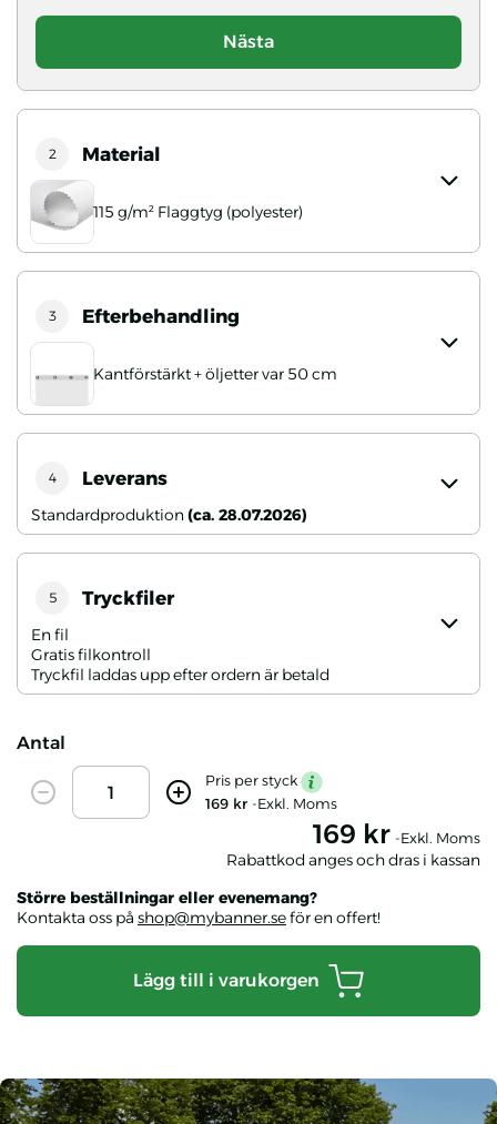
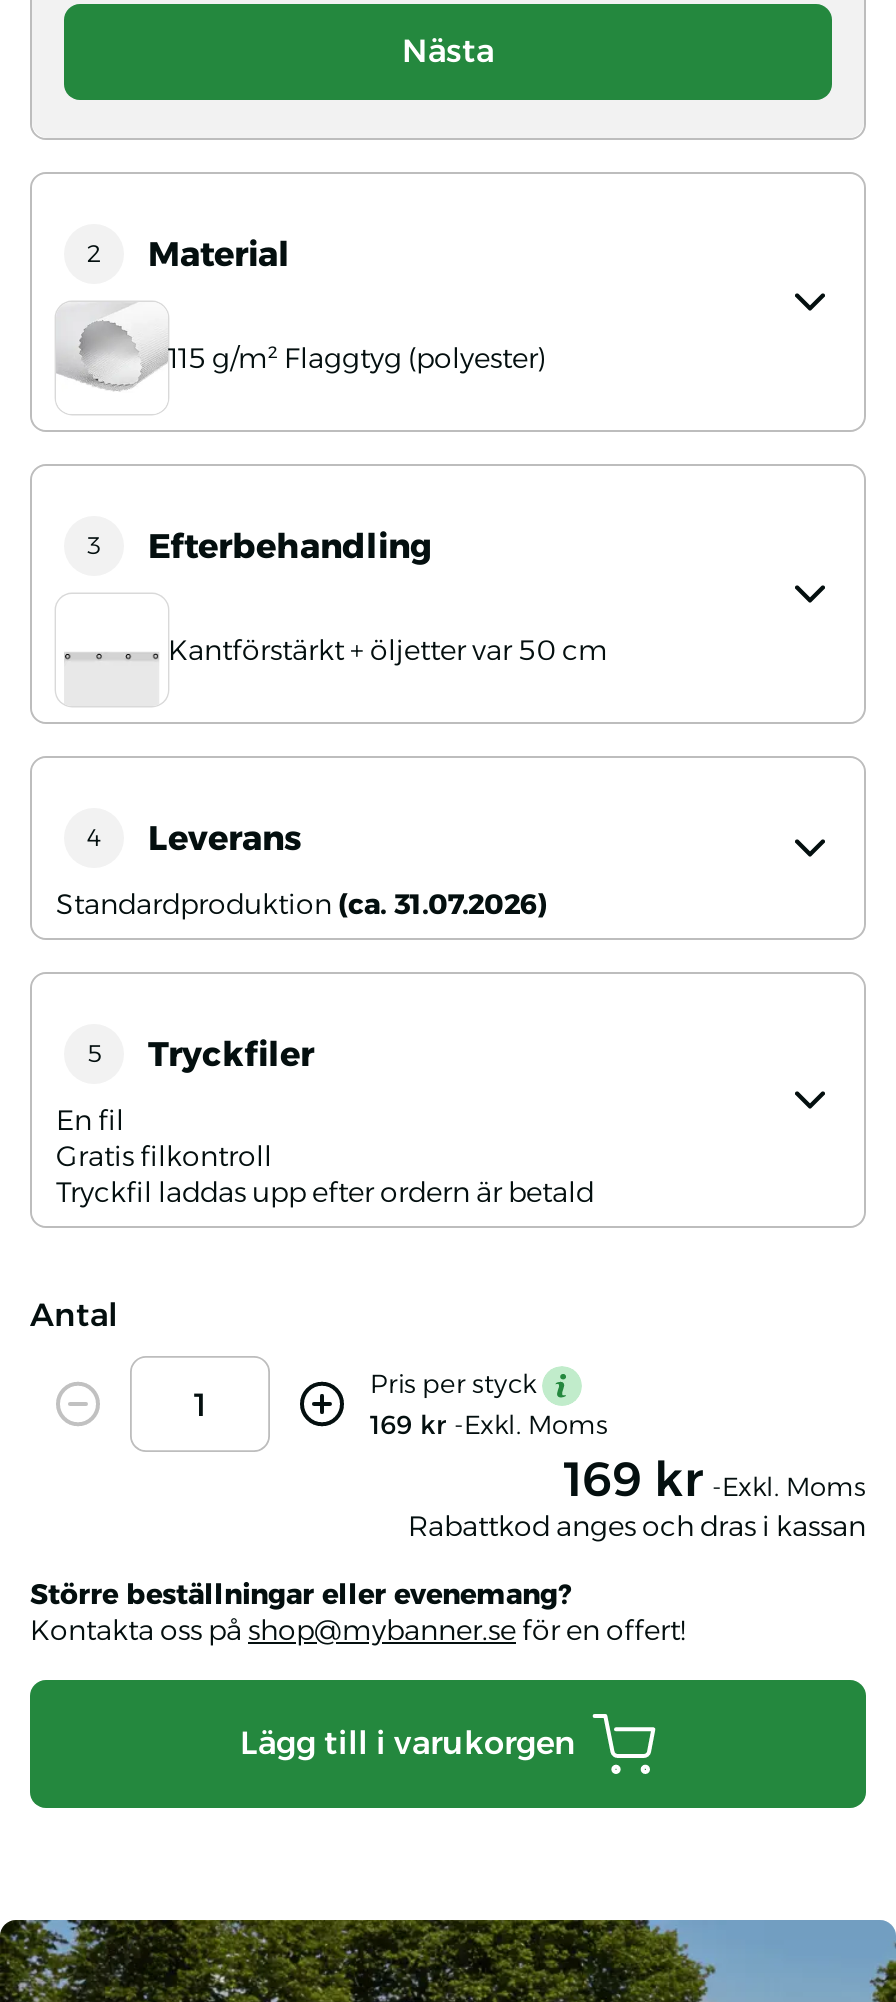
[31,505,307,525] Standardproduktion (ca. 28.07.2026) -> [56,886,548,922] Standardproduktion (ca. 31.07.2026)

